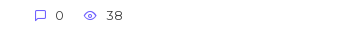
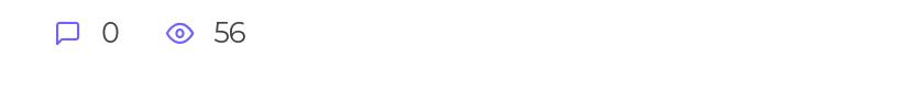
[106,8,123,23] 38 -> [213,17,246,49] 56

